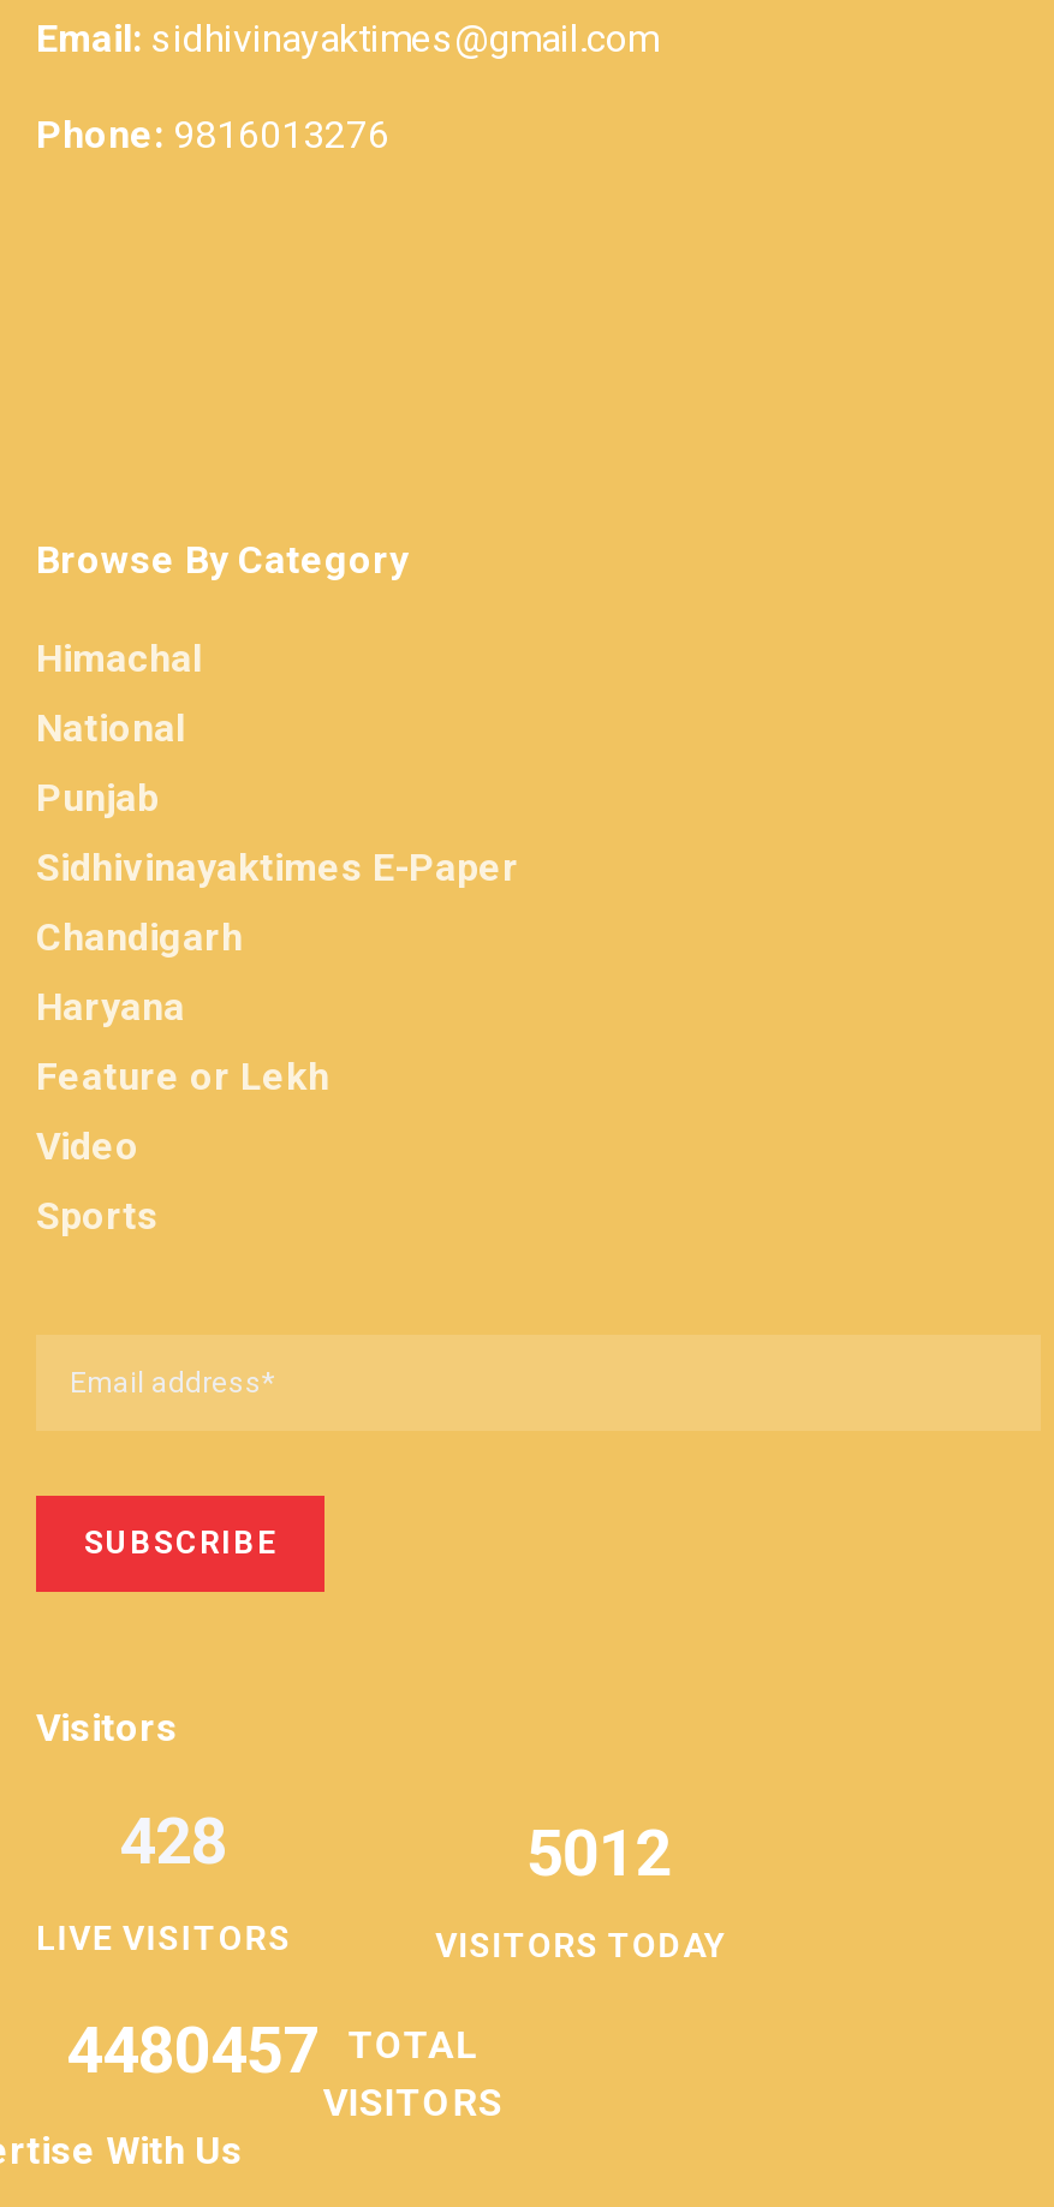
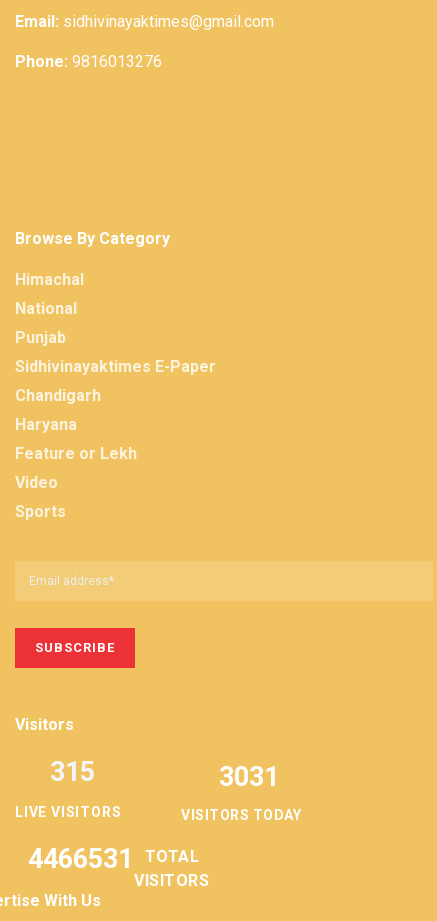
[119,1803,227,1880] 428 -> [49,756,94,788] 315
[527,1815,671,1892] 5012 -> [219,761,279,793] 3031
[66,2012,479,2089] 4480457 TOTAL -> [27,843,199,875] 4466531 TOTAL

